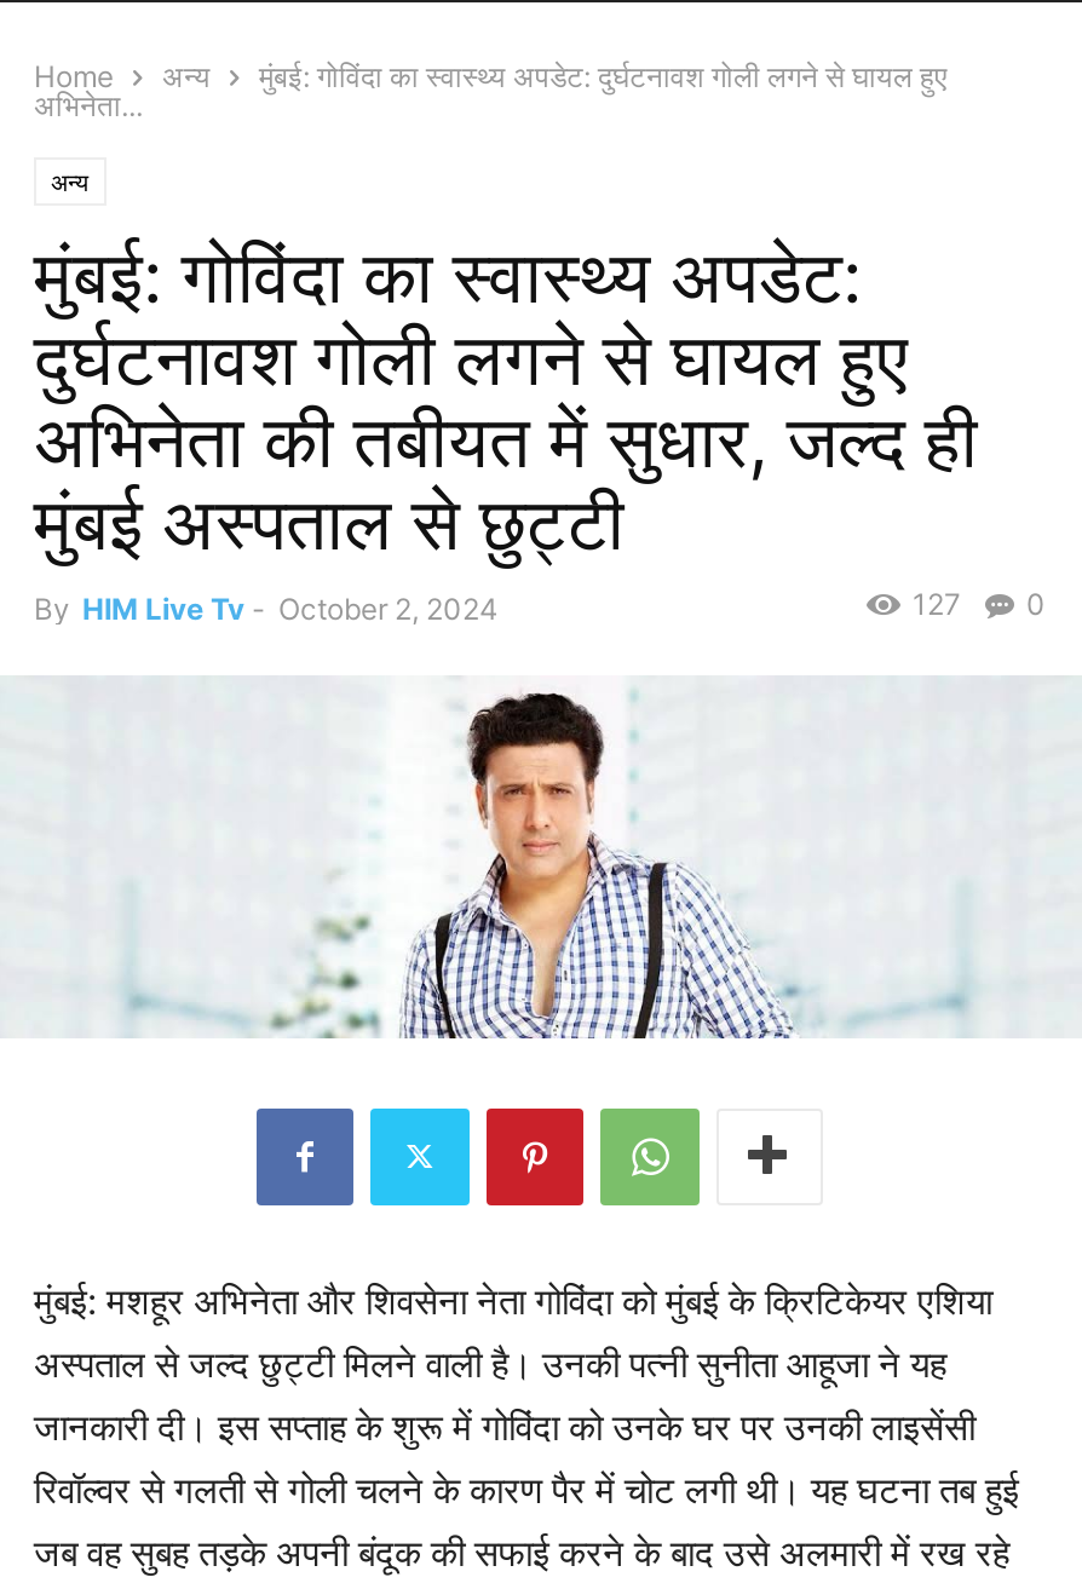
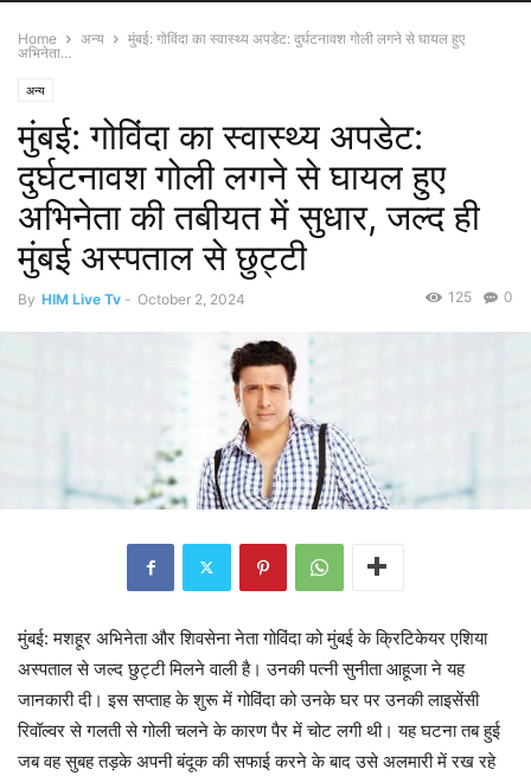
[913,586,1046,622] 127 0 -> [448,288,513,306] 125 0

